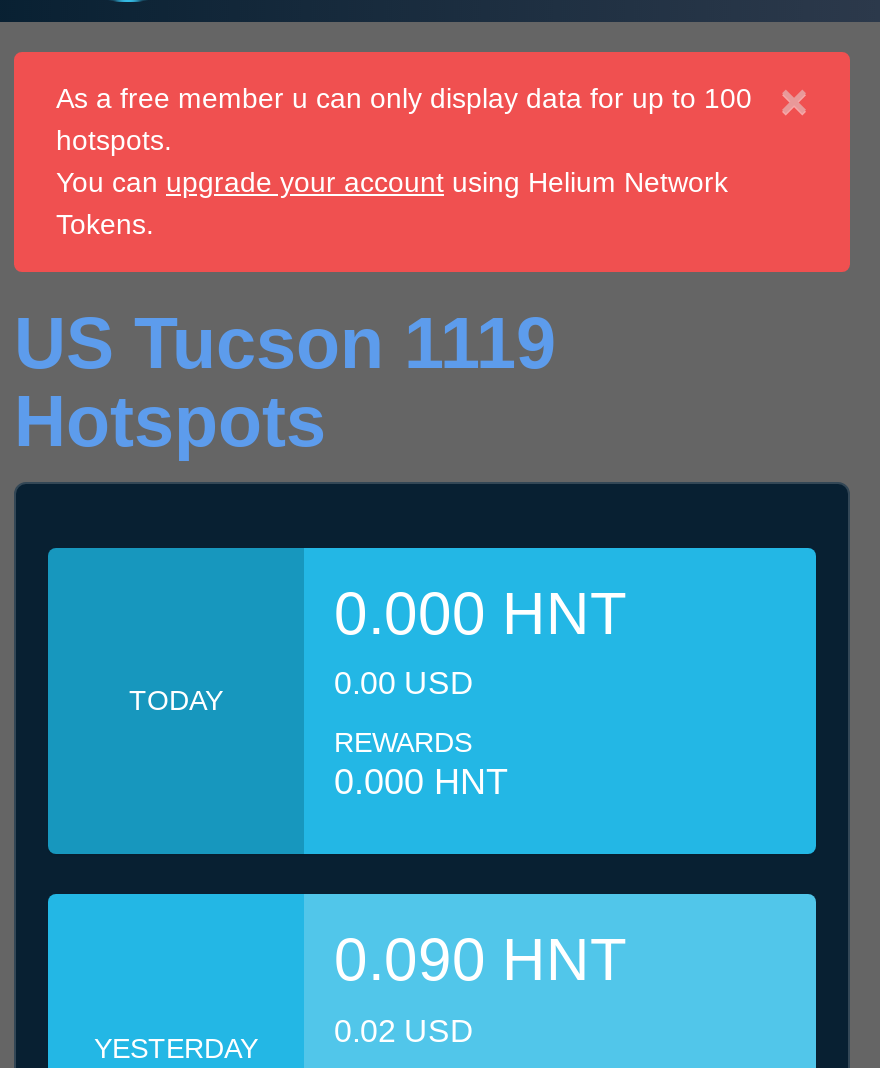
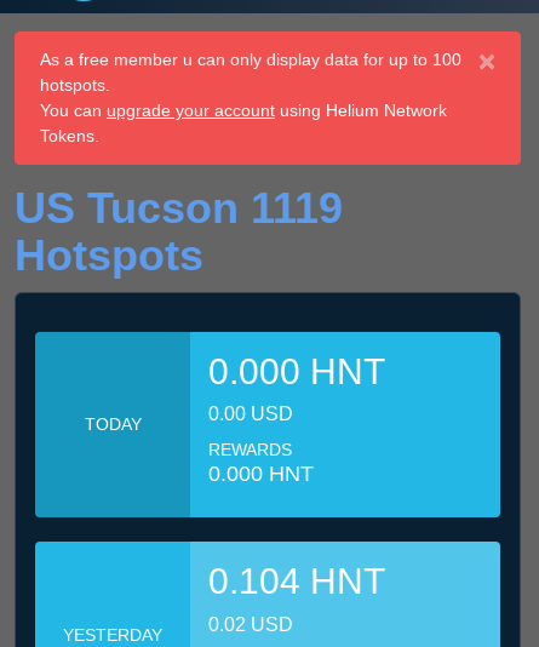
[334,927,626,993] 0.090 HNT -> [208,561,385,601] 0.104 HNT

